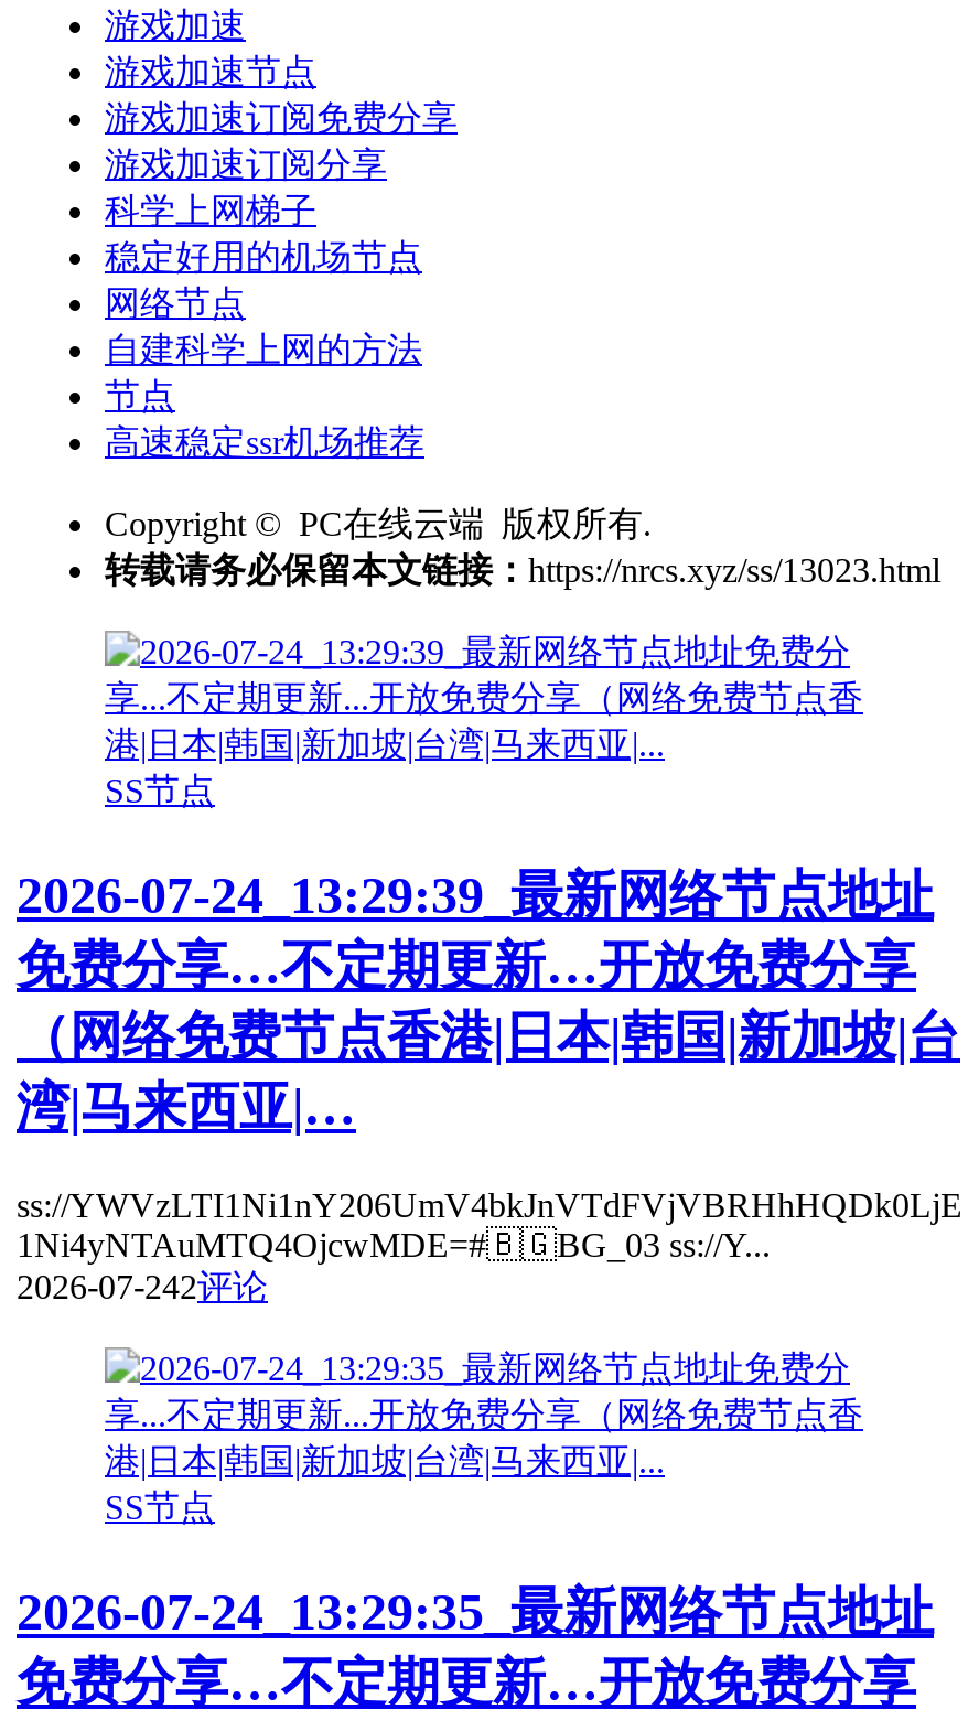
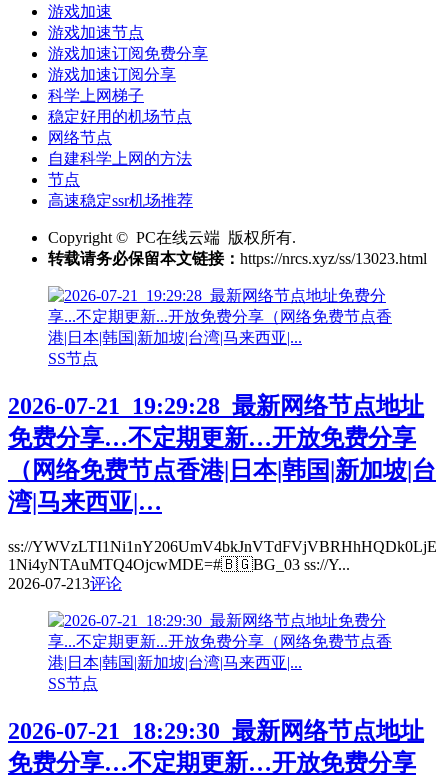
[17,867,934,924] 2026-07-24_13:29:39_最新网络节点地址 -> [8,393,424,419] 2026-07-21_19:29:28_最新网络节点地址
[17,1268,268,1306] 2026-07-242评论 -> [8,575,122,592] 2026-07-213评论
[17,1584,934,1641] 2026-07-24_13:29:35_最新网络节点地址 -> [8,718,424,744] 2026-07-21_18:29:30_最新网络节点地址

